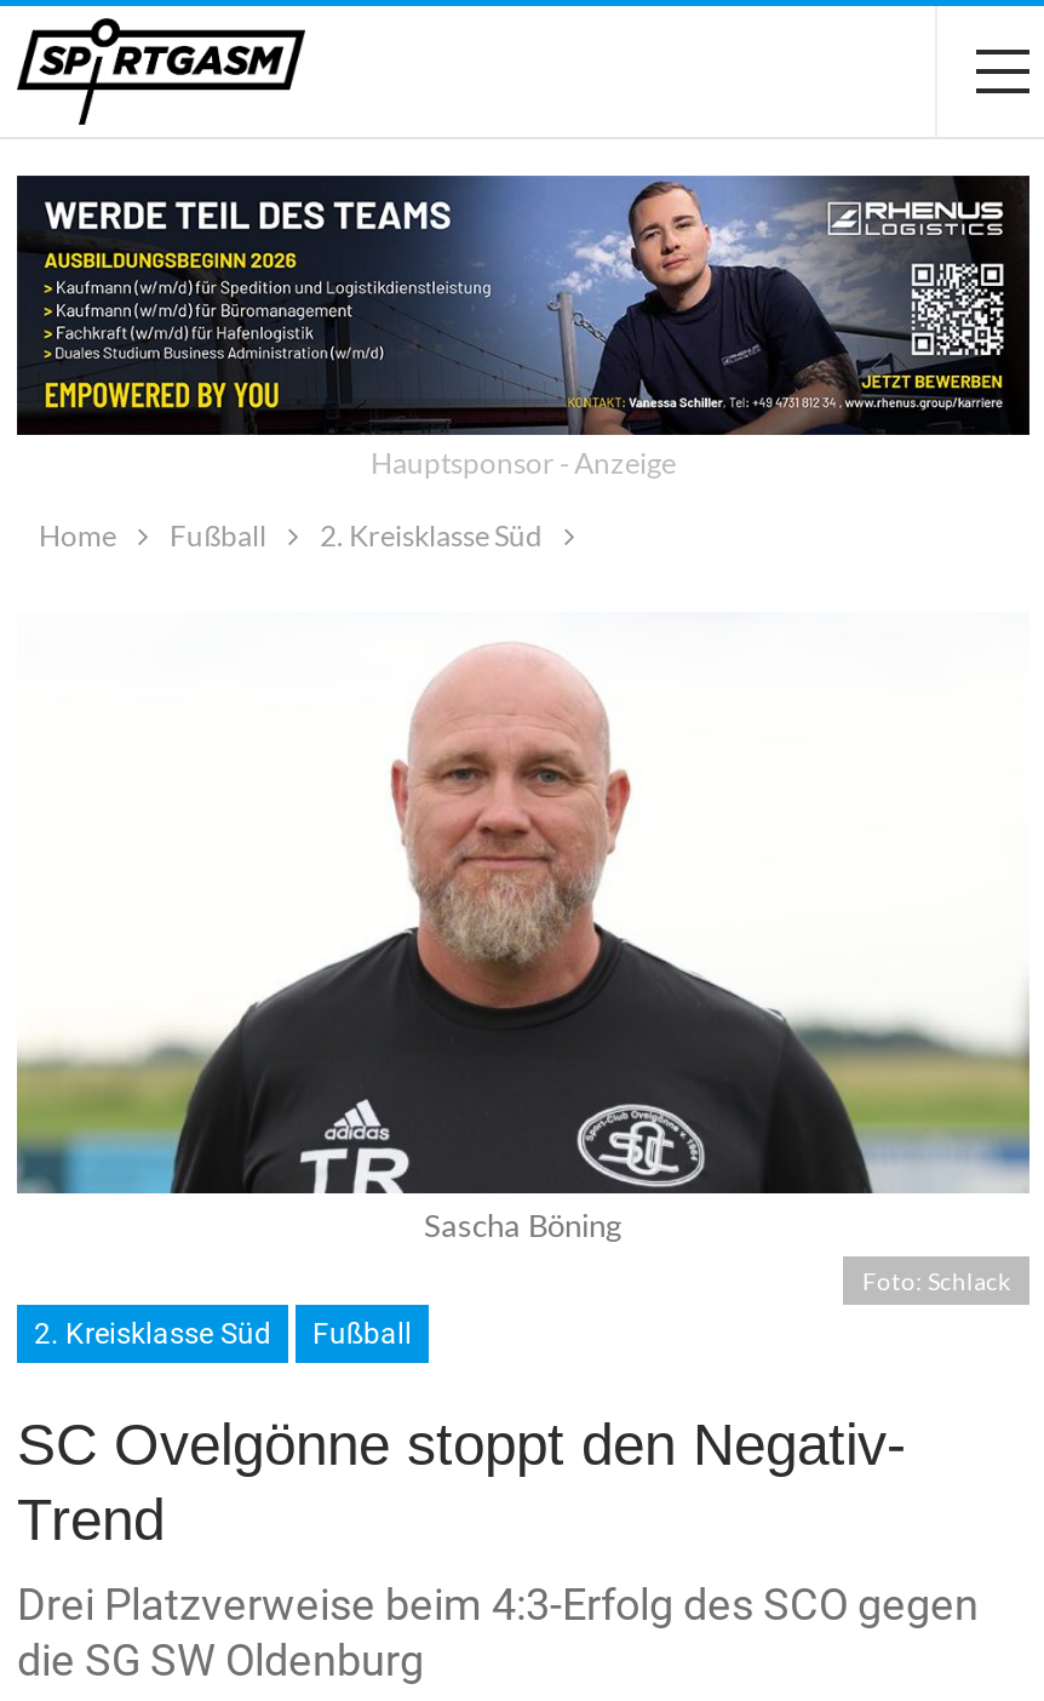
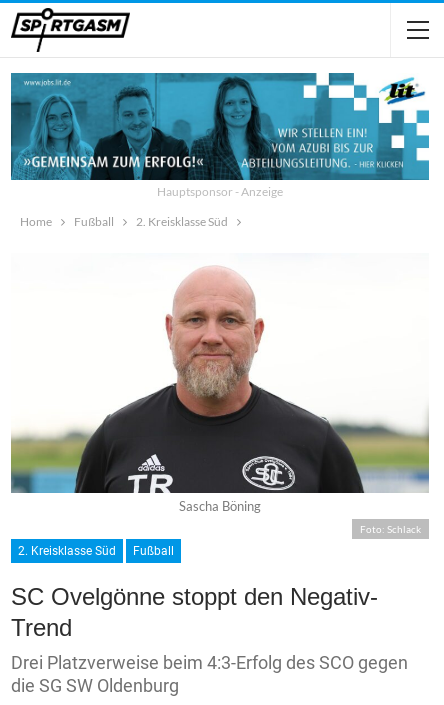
[15,173,1032,437] [image] -> [10,72,430,181] [image]

